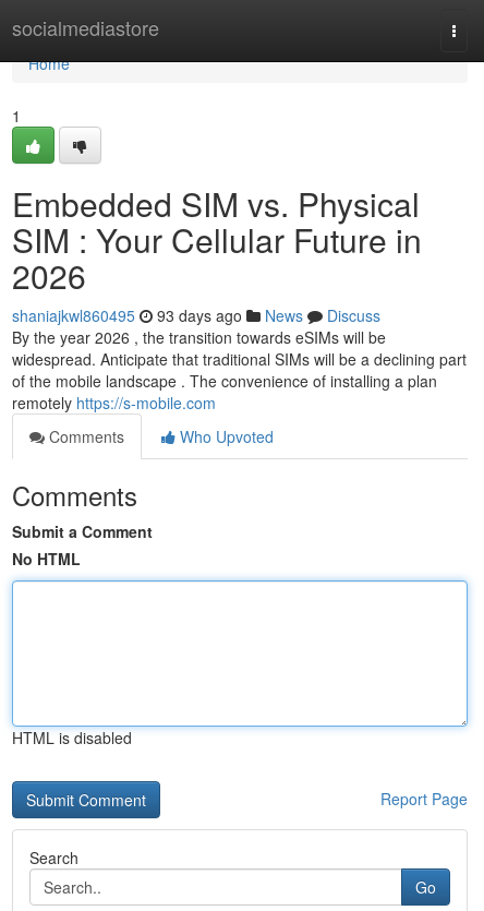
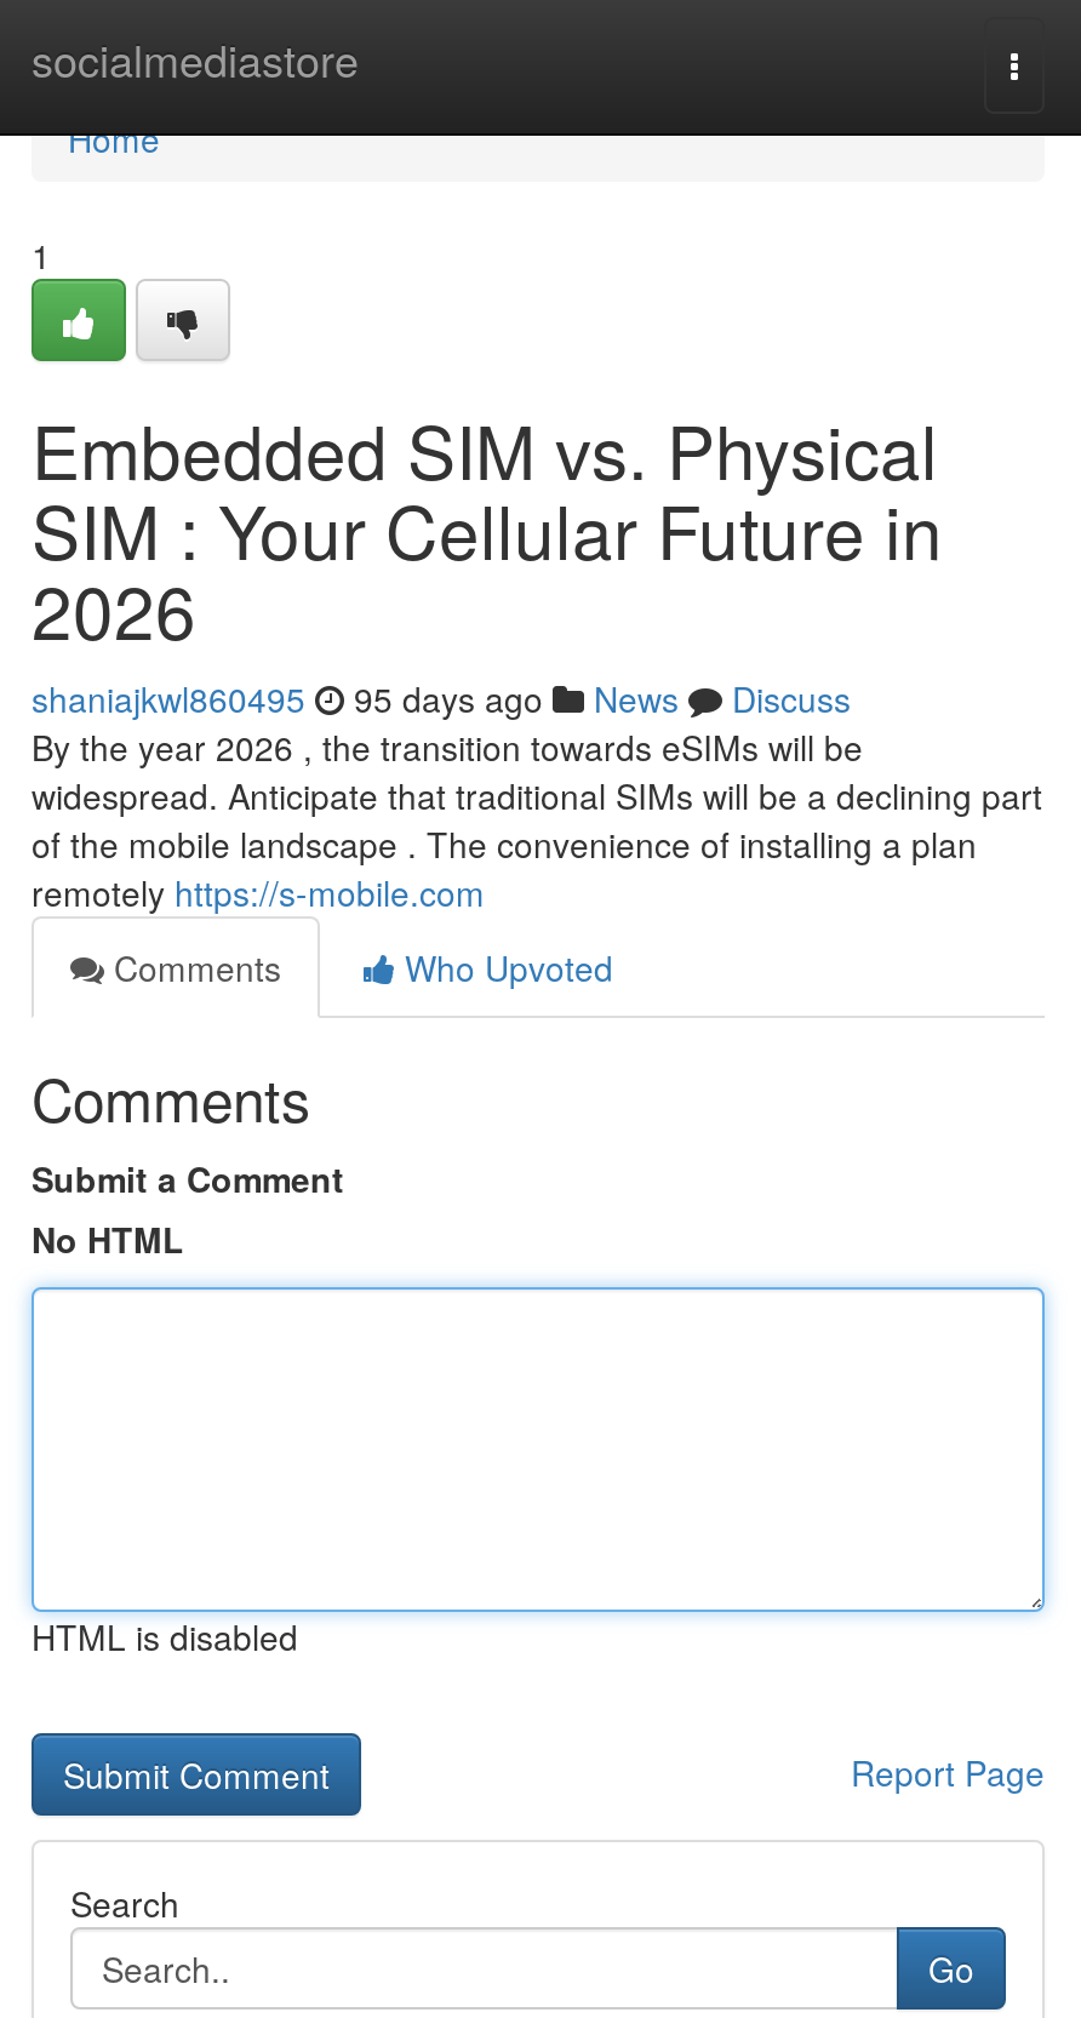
[12,304,380,326] shaniajkwl860495 93 days ago News Discuss -> [32,674,851,722] shaniajkwl860495 95 days ago News Discuss

